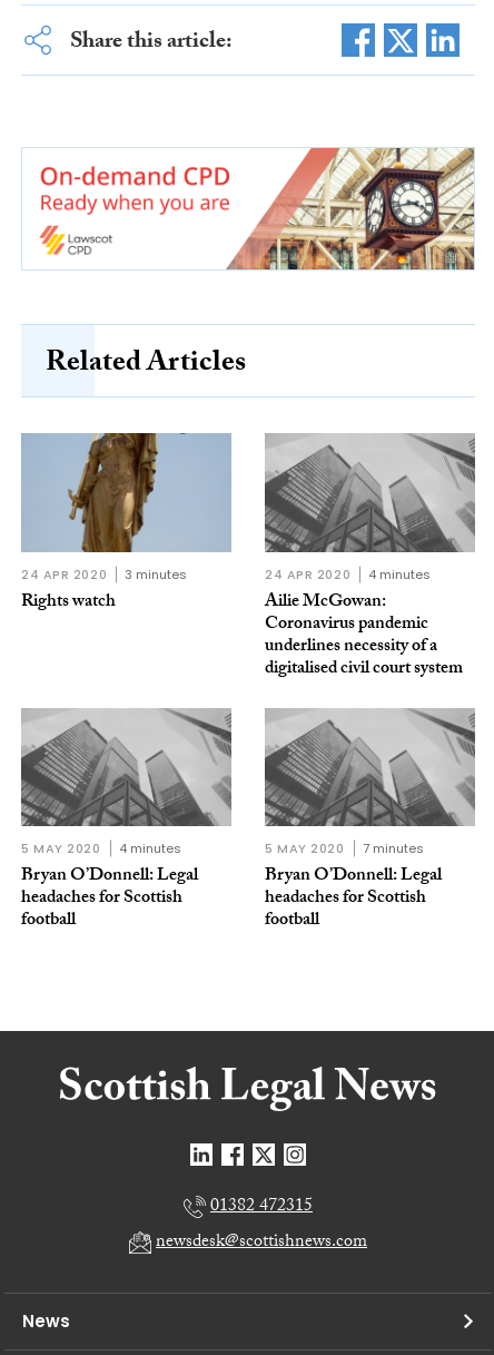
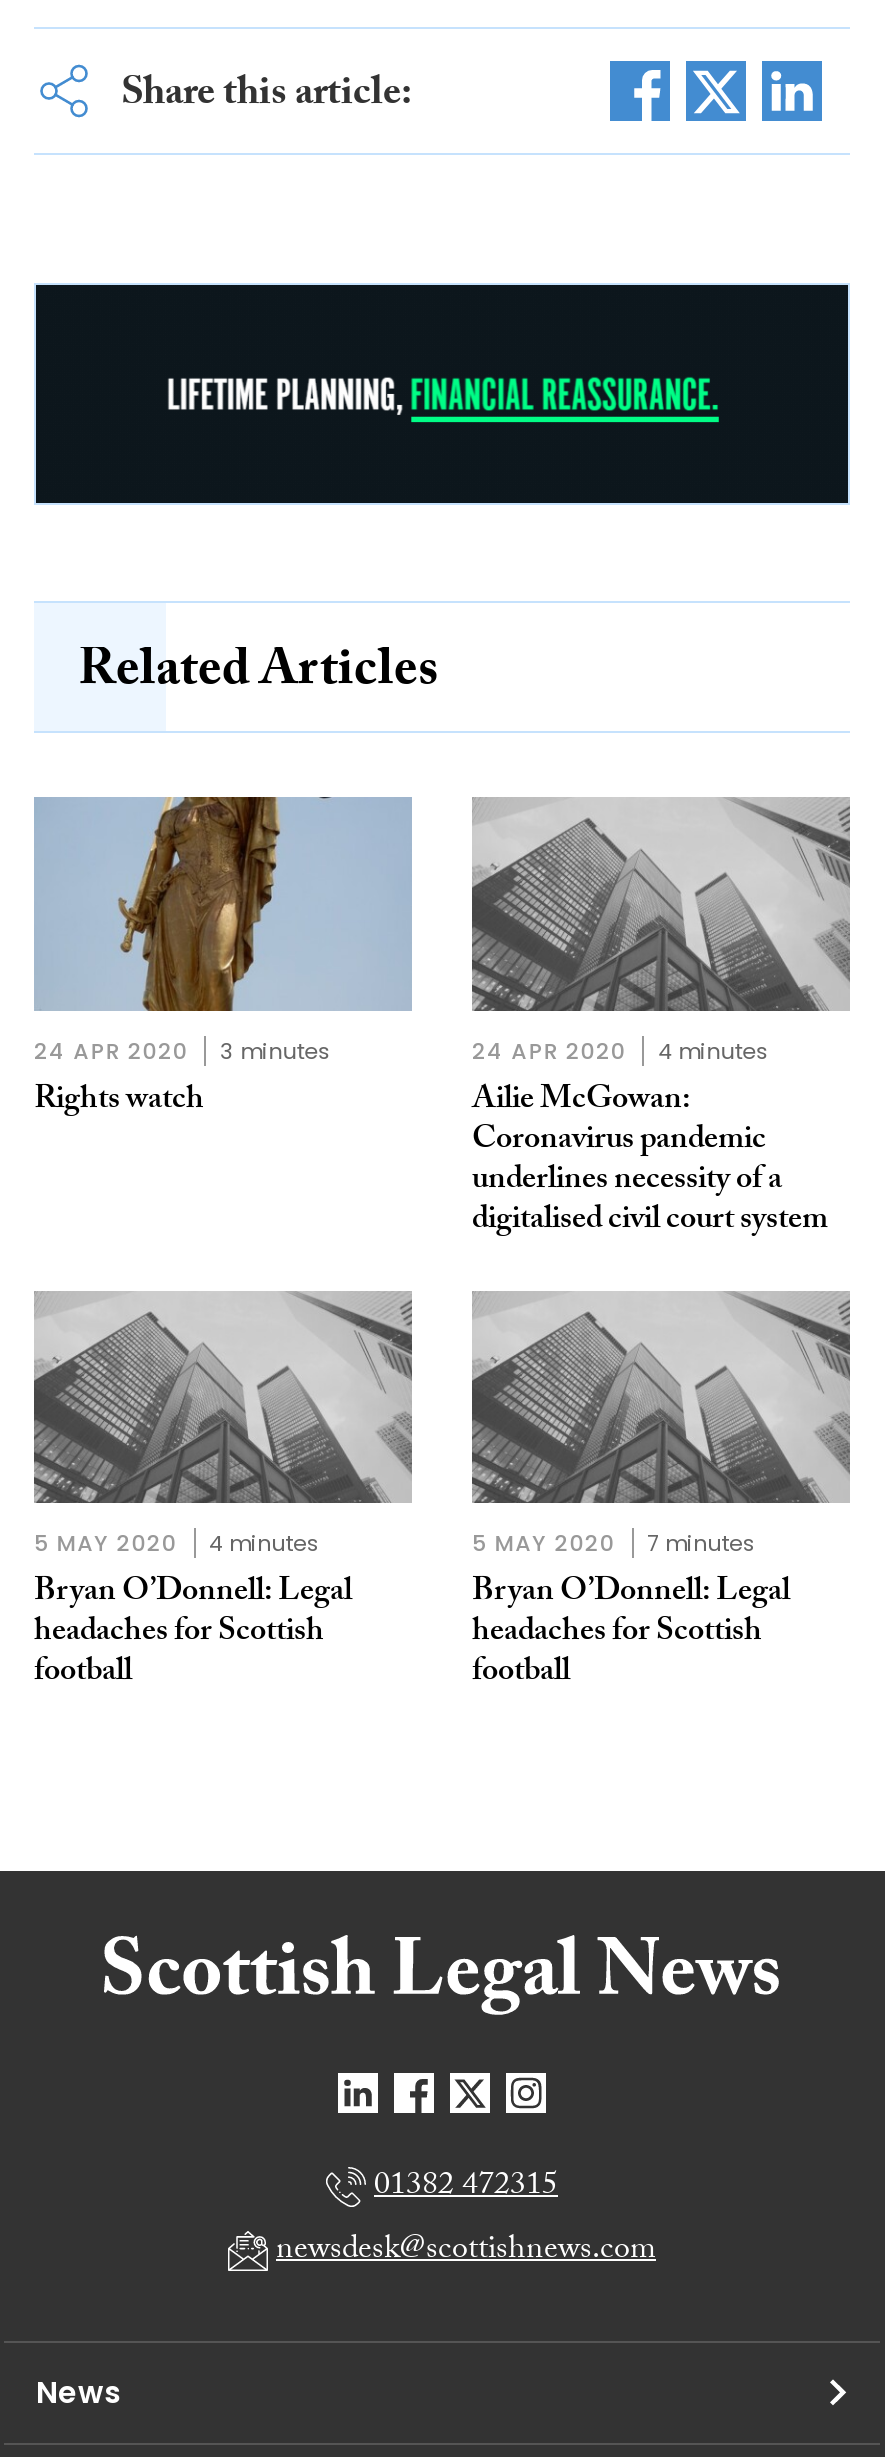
[22,147,475,271] [image] -> [34,283,850,505] [image]

